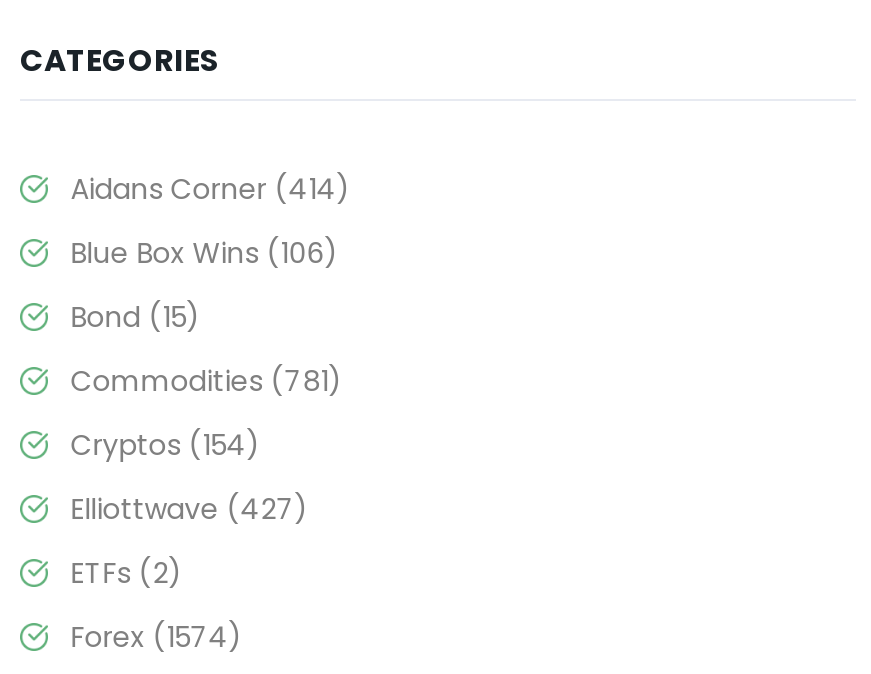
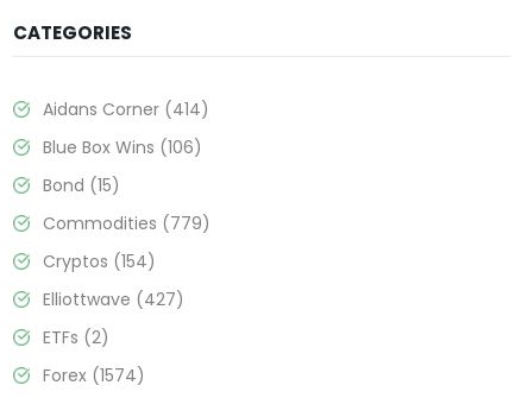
[70,362,342,402] Commodities (781) -> [43,212,211,236] Commodities (779)

